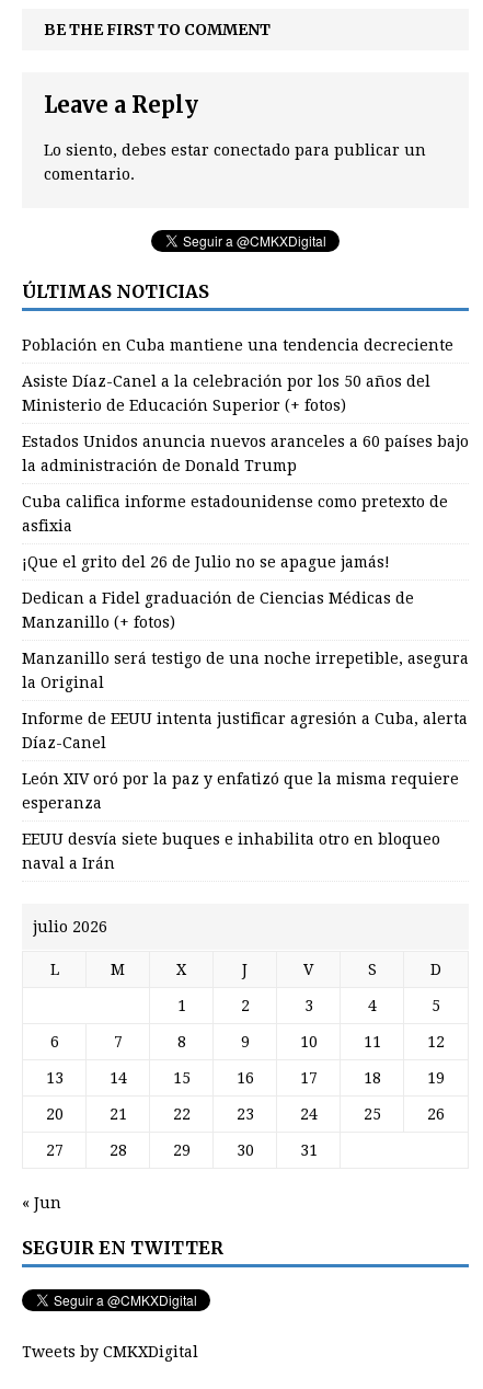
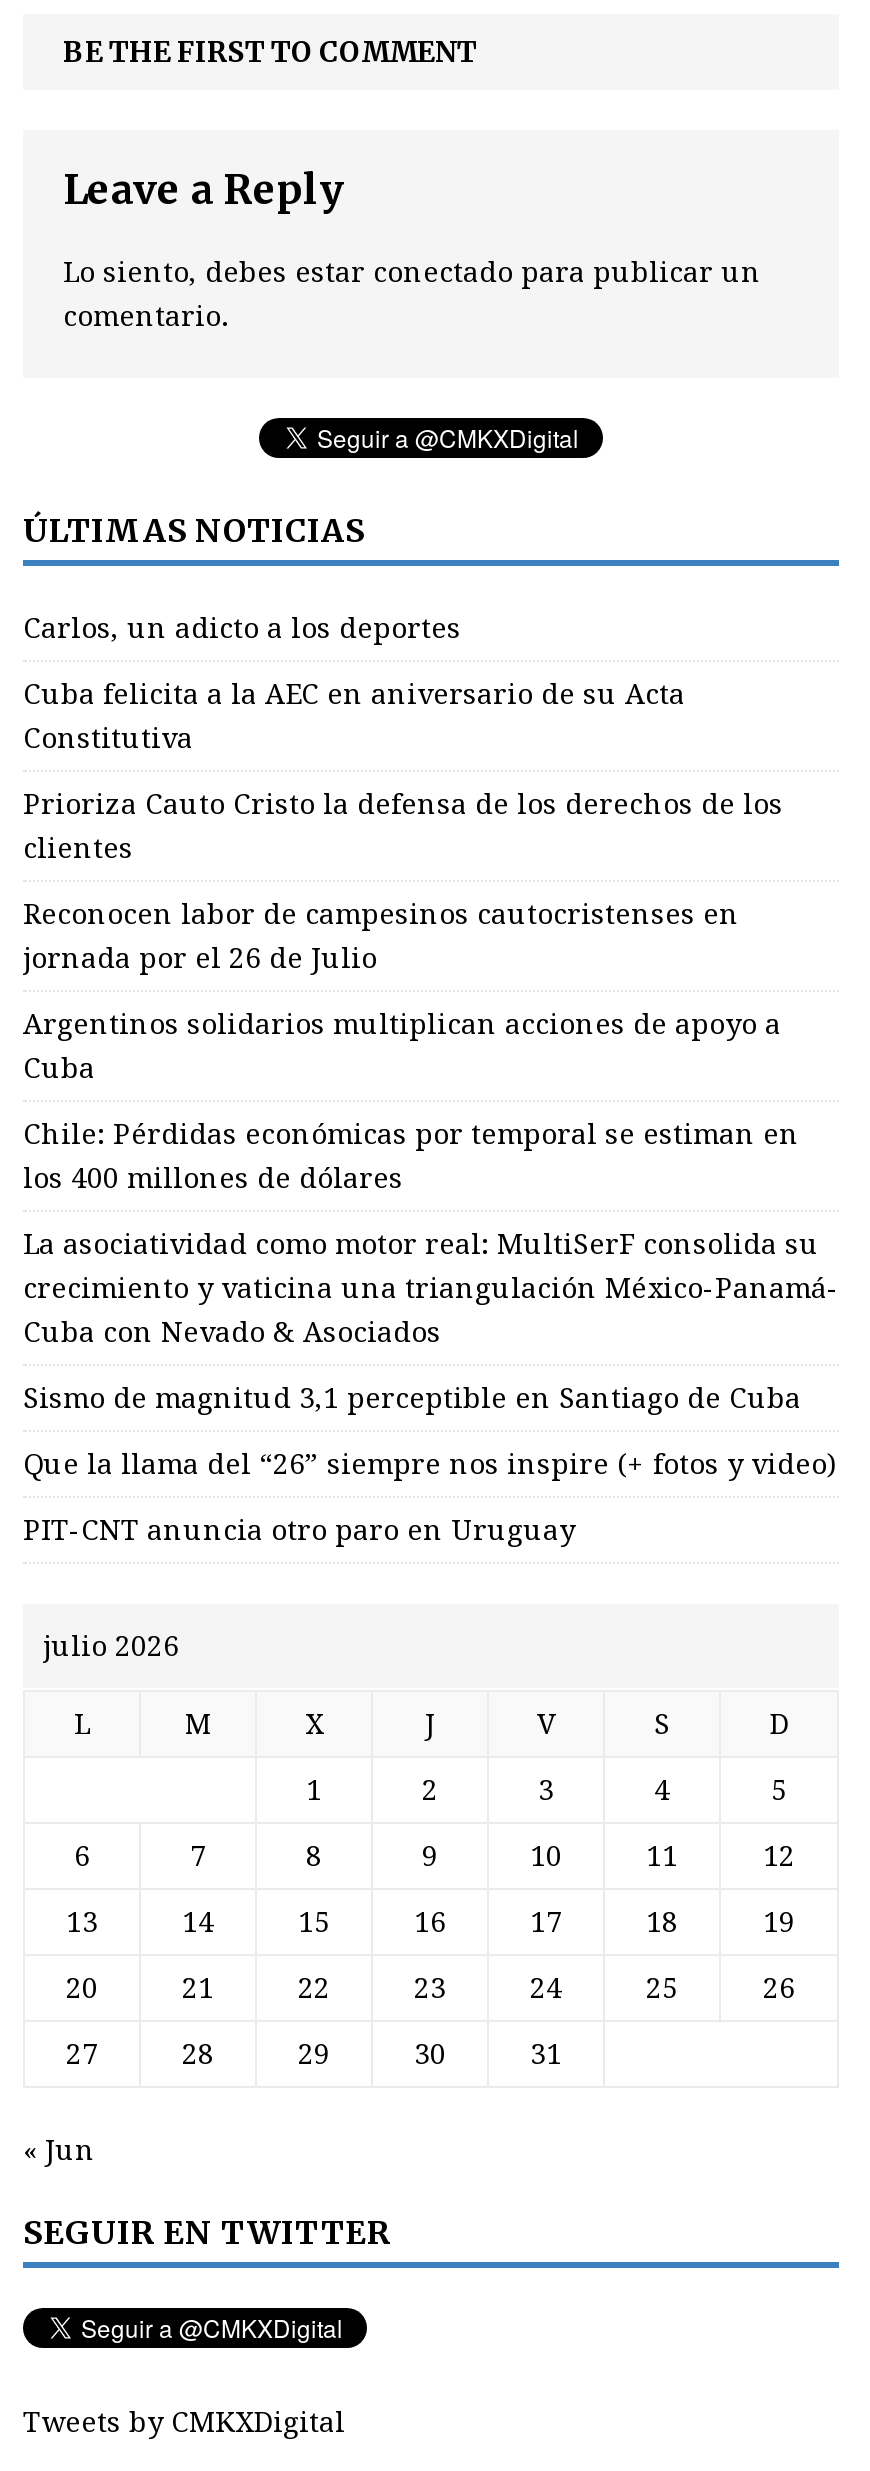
[22,337,453,354] Población en Cuba mantiene una tendencia decreciente -> [23,613,461,645] Carlos, un adicto a los deportes
[22,373,430,415] Asiste Díaz-Canel a la celebración por los 50 años del | Ministerio de Educación Superior (+ fotos) -> [23,679,685,755] Cuba felicita a la AEC en aniversario de su Acta | Constitutiva
[22,433,469,475] Estados Unidos anuncia nuevos aranceles a 60 países bajo | la administración de Donald Trump -> [23,789,783,865] Prioriza Cauto Cristo la defensa de los derechos de los | clientes
[22,493,448,535] Cuba califica informe estadounidense como pretexto de | asfixia -> [23,899,739,975] Reconocen labor de campesinos cautocristenses en | jornada por el 26 de Julio
[22,554,390,571] ¡Que el grito del 26 de Julio no se apague jamás! -> [23,1009,781,1085] Argentinos solidarios multiplican acciones de apoyo a | Cuba
[22,590,414,632] Dedican a Fidel graduación de Ciencias Médicas de | Manzanillo (+ fotos) -> [23,1119,799,1195] Chile: Pérdidas económicas por temporal se estiman en | los 400 millones de dólares
[22,650,469,692] Manzanillo será testigo de una noche irrepetible, asegura | la Original -> [23,1229,839,1349] La asociatividad como motor real: MultiSerF consolida su | crecimiento y vaticina una triangulación México-Panamá- | Cuba con Nevado & Asociados
[22,710,468,752] Informe de EEUU intenta justificar agresión a Cuba, alerta | Díaz-Canel -> [23,1383,801,1415] Sismo de magnitud 3,1 perceptible en Santiago de Cuba
[22,771,459,812] León XIV oró por la paz y enfatizó que la misma requiere | esperanza -> [23,1449,837,1481] Que la llama del “26” siempre nos inspire (+ fotos y video)
[22,831,440,873] EEUU desvía siete buques e inhabilita otro en bloqueo | naval a Irán -> [23,1515,575,1547] PIT-CNT anuncia otro paro en Uruguay

